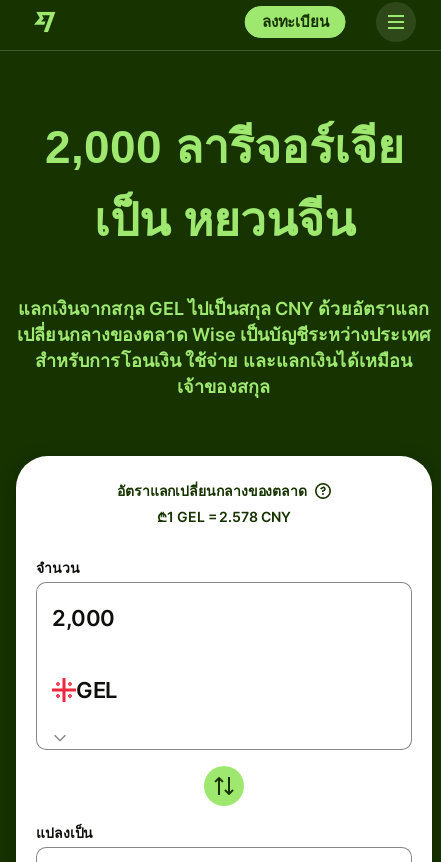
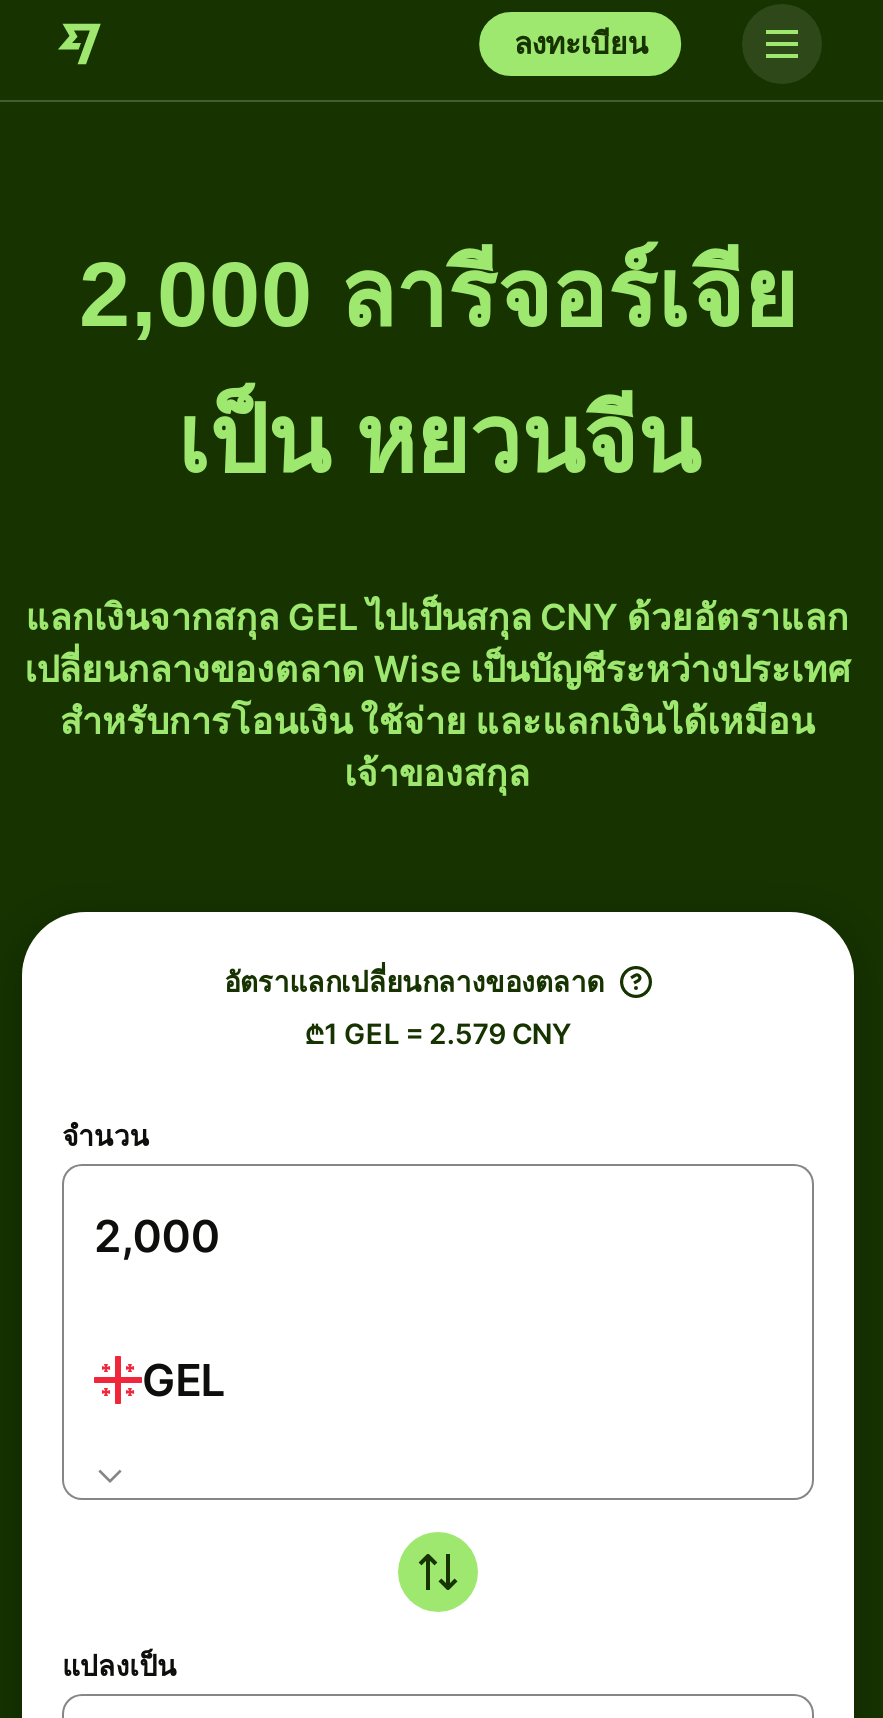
[157,508,291,525] ₾1 GEL = 2.578 CNY -> [304,1016,572,1050] ₾1 GEL = 2.579 CNY

